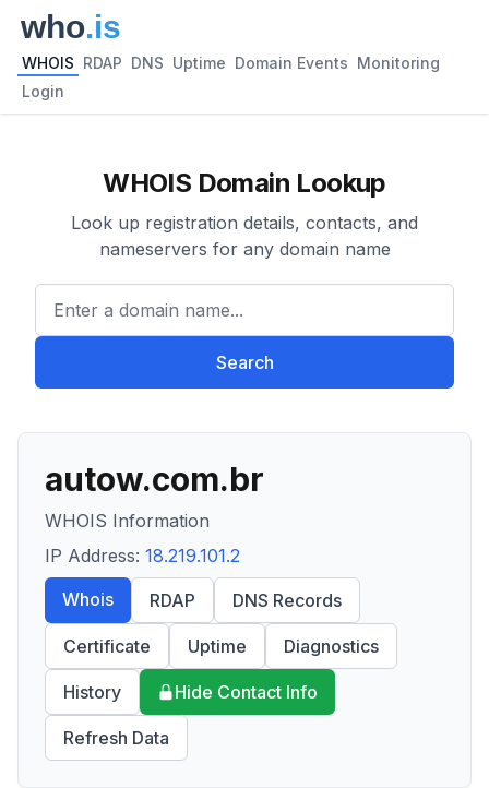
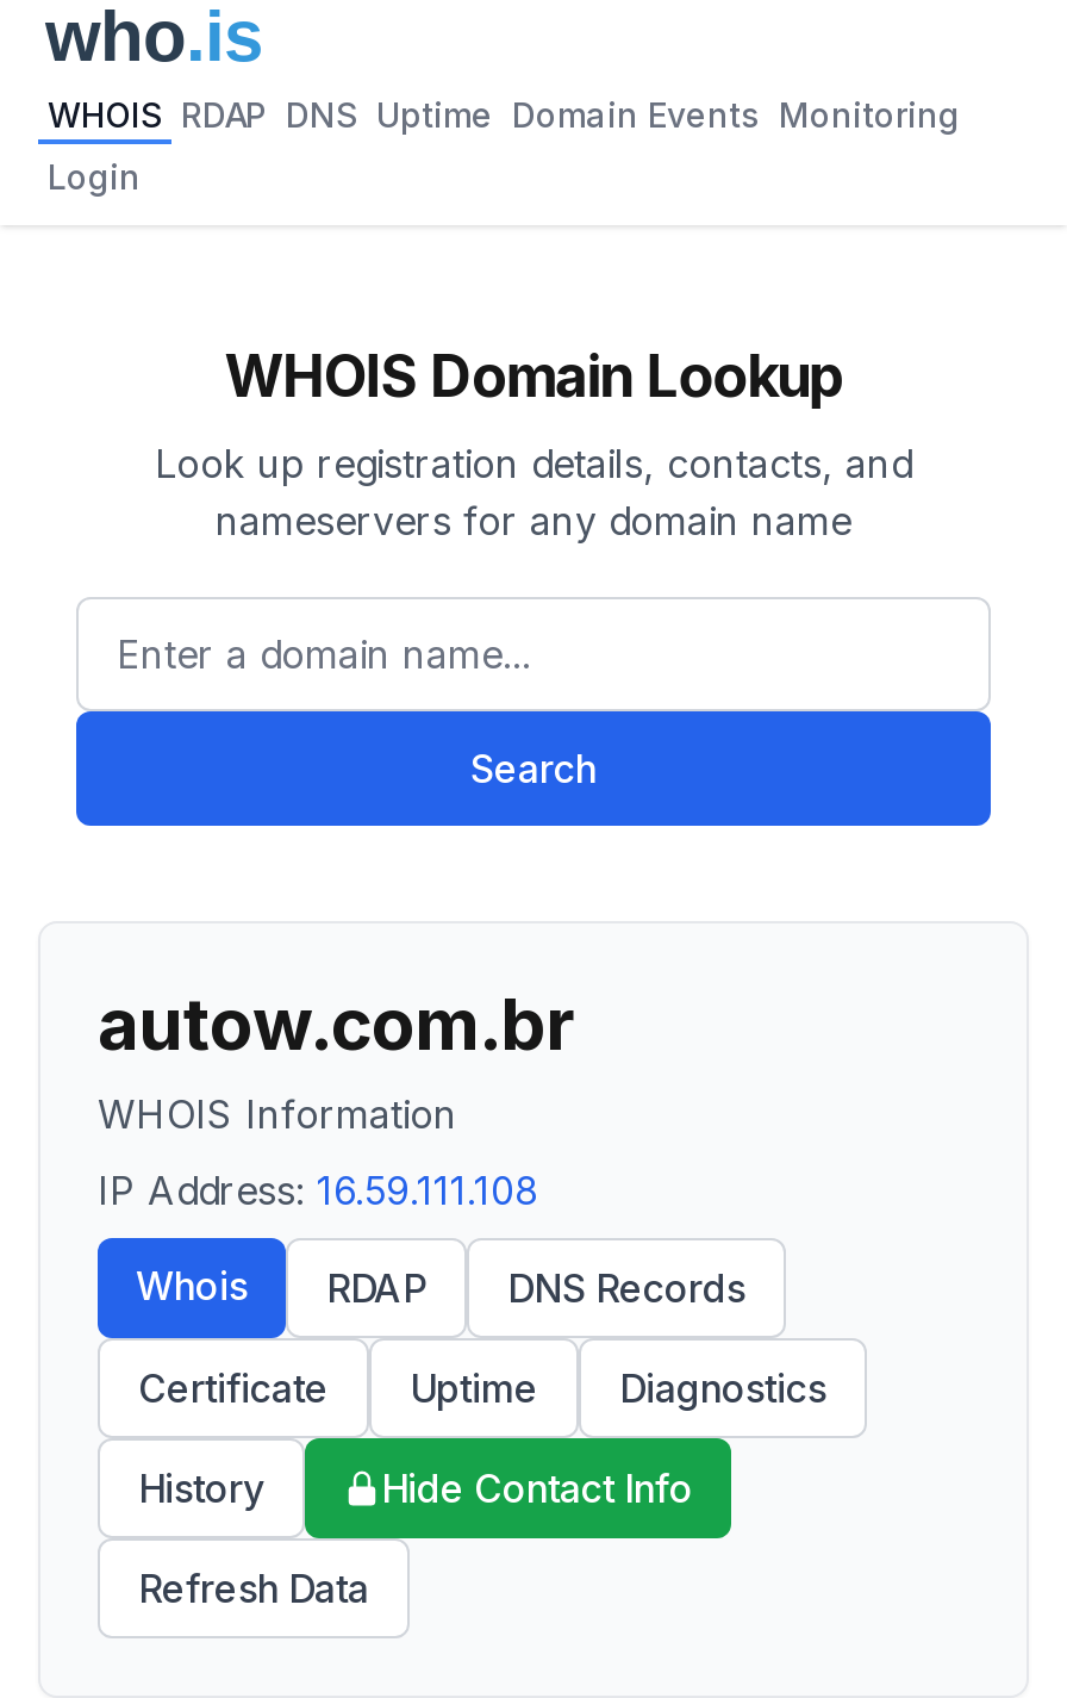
[45,545,240,566] IP Address: 18.219.101.2 -> [98,1167,538,1214] IP Address: 16.59.111.108

